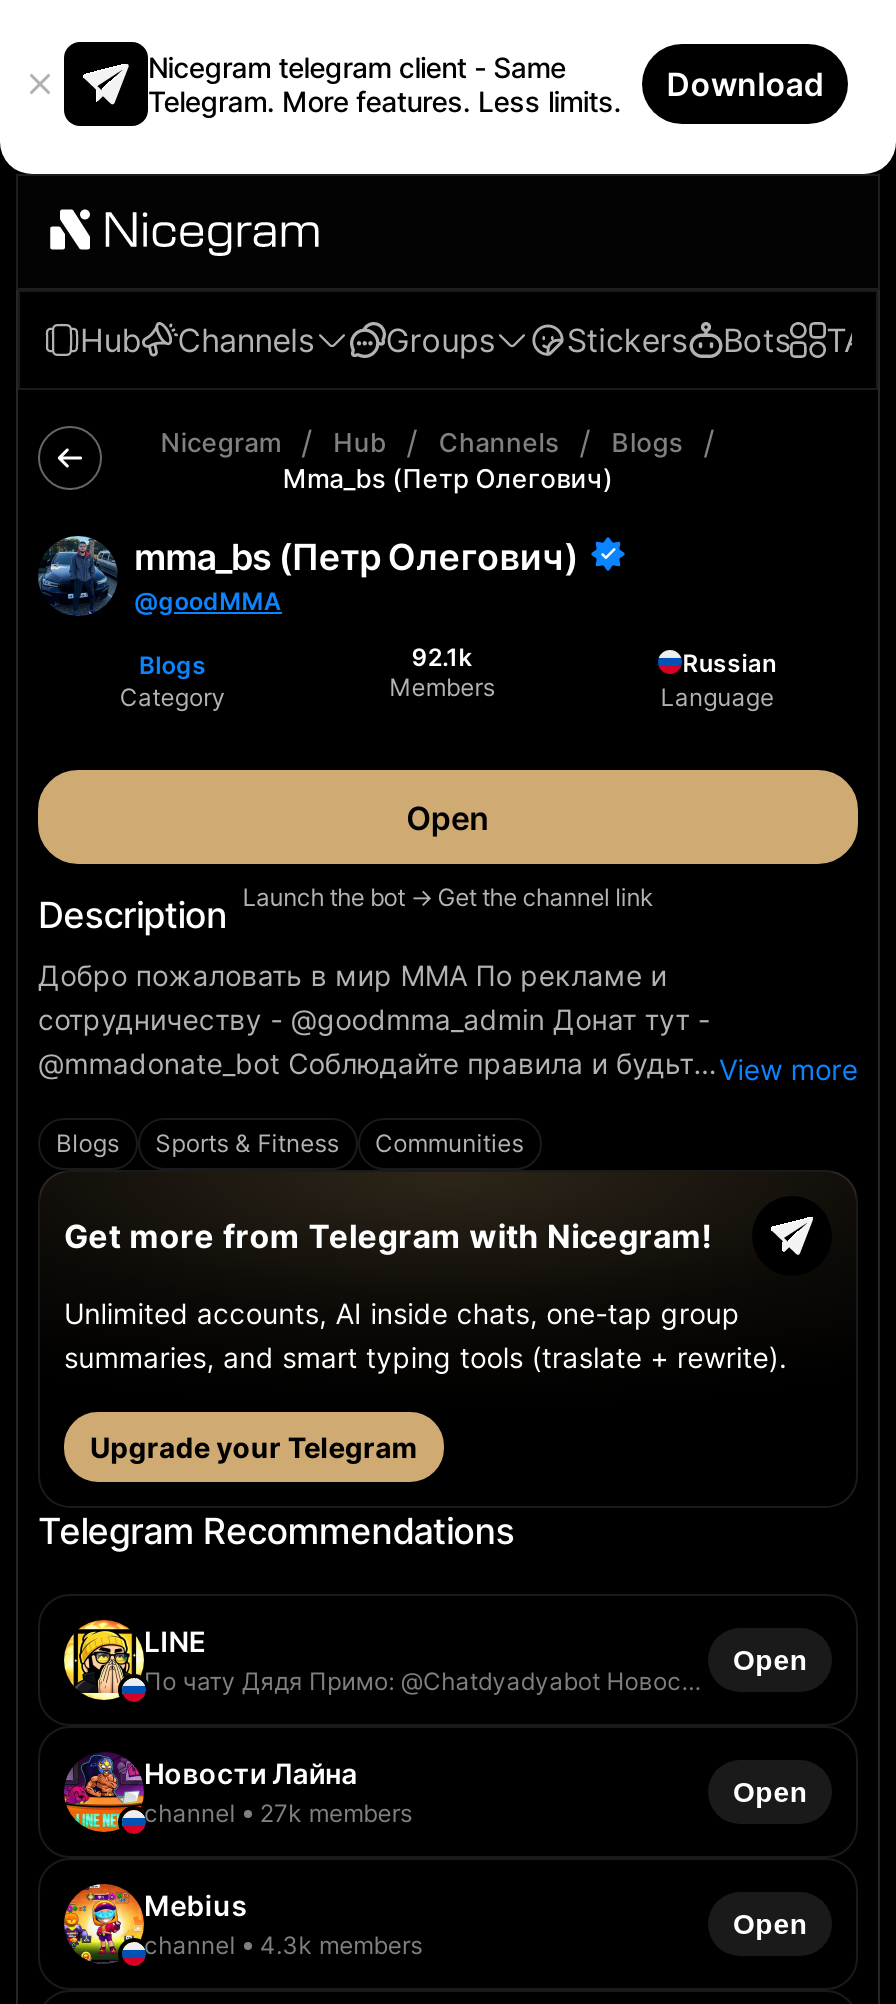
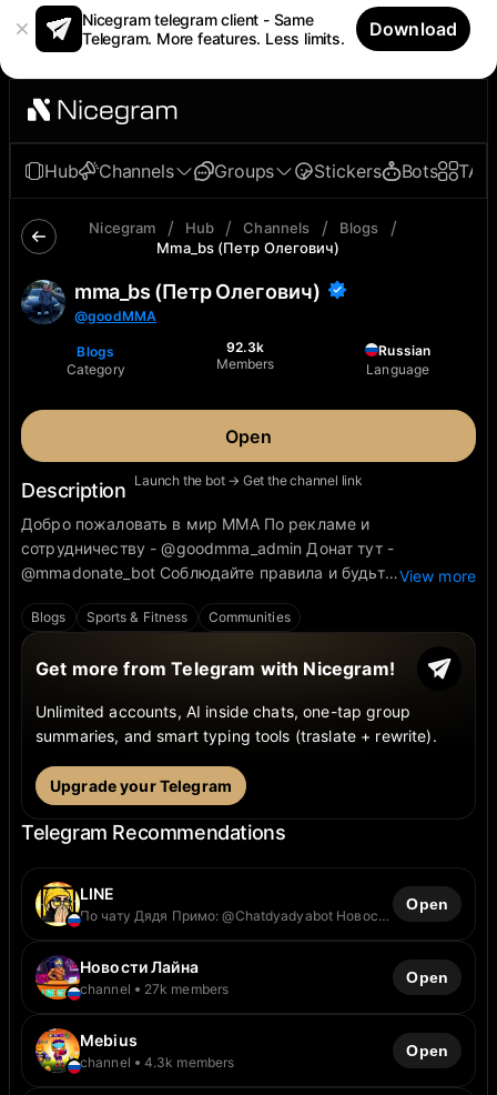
[412,642,473,672] 92.1k -> [227,339,264,355] 92.3k

